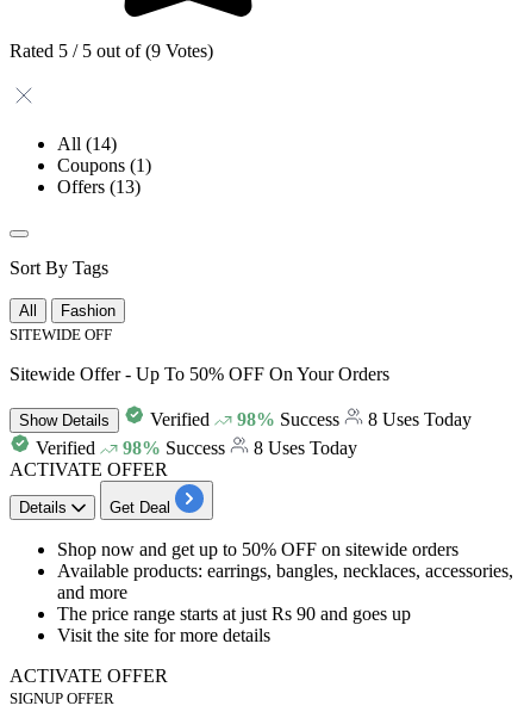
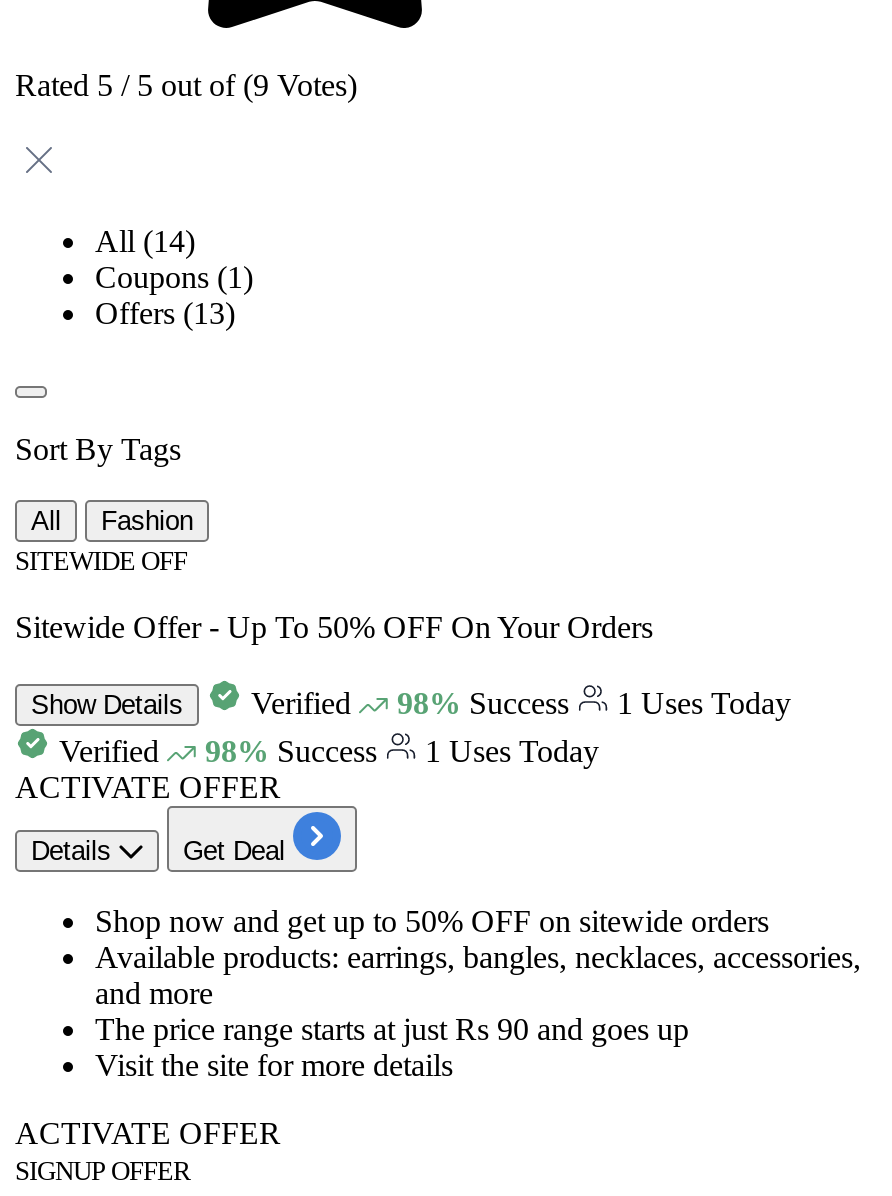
[150,409,472,429] Verified 98% Success 8 Uses Today -> [251,686,791,720] Verified 98% Success 1 Uses Today
[36,437,357,458] Verified 98% Success 8 Uses Today -> [59,734,599,768] Verified 98% Success 1 Uses Today

